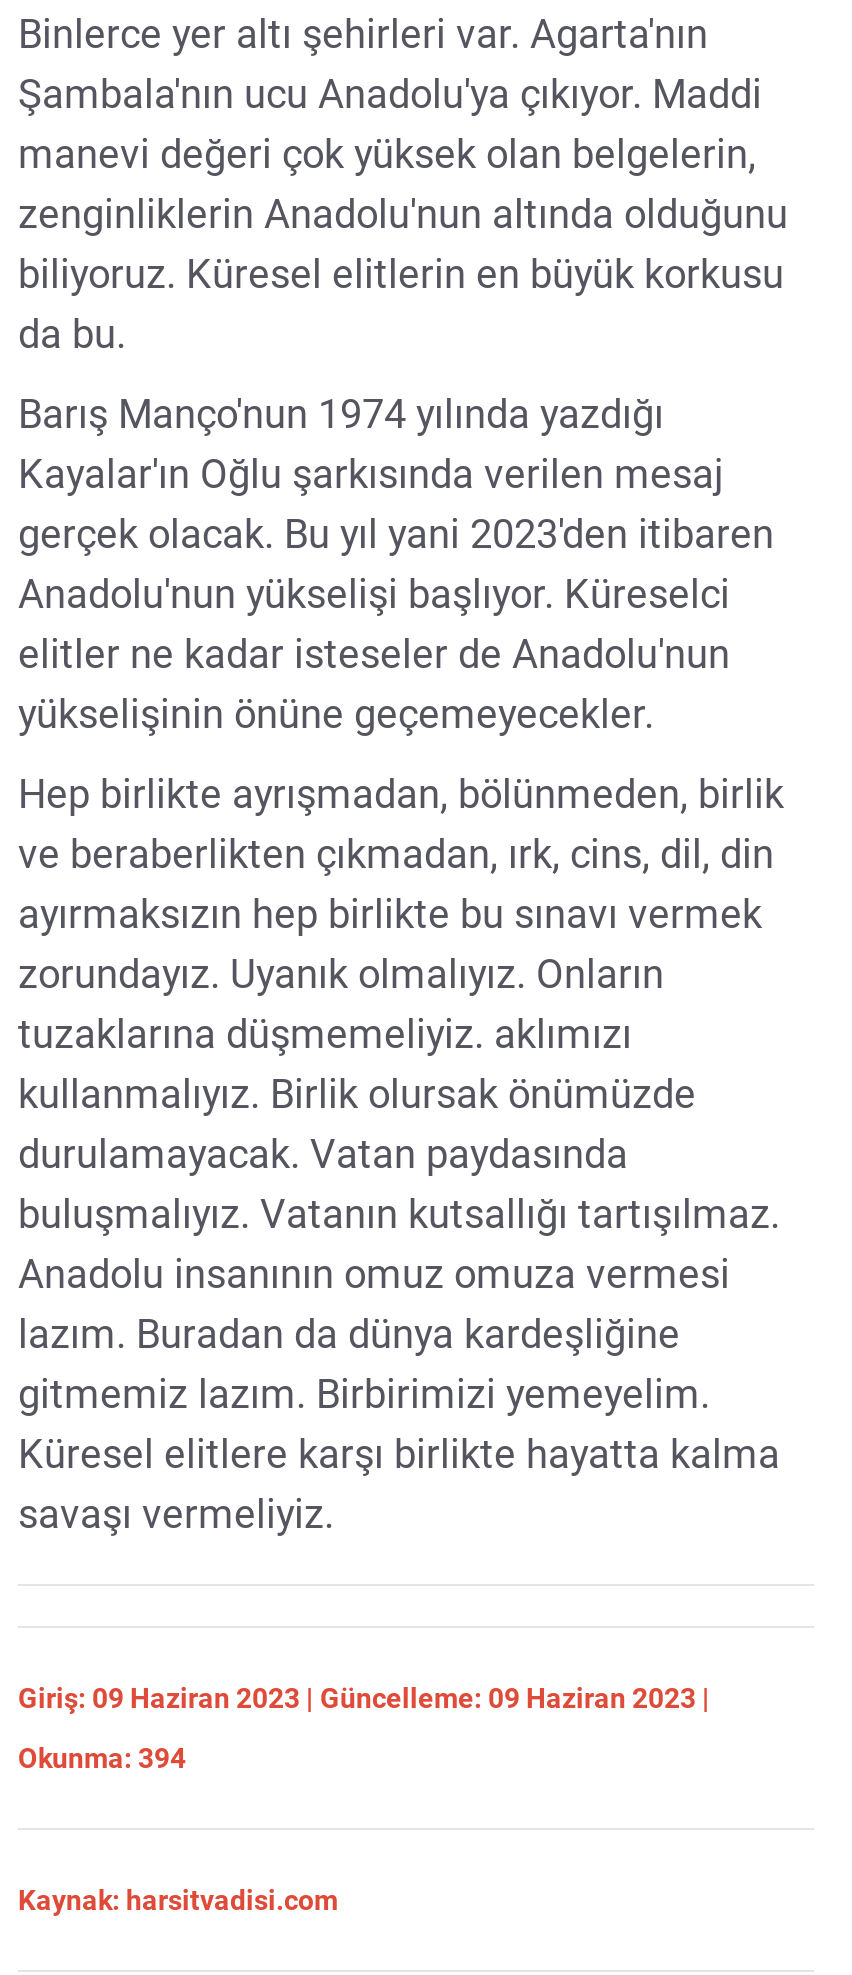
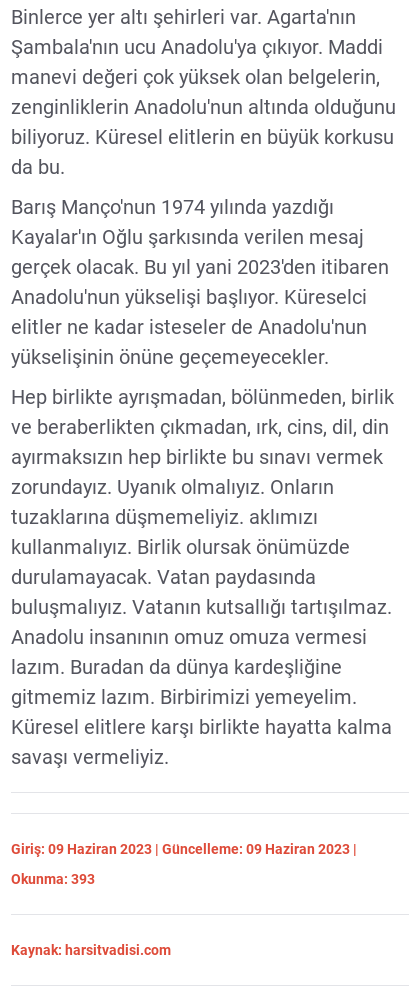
[18,1741,186,1773] Okunma: 394 -> [11,871,95,887] Okunma: 393

